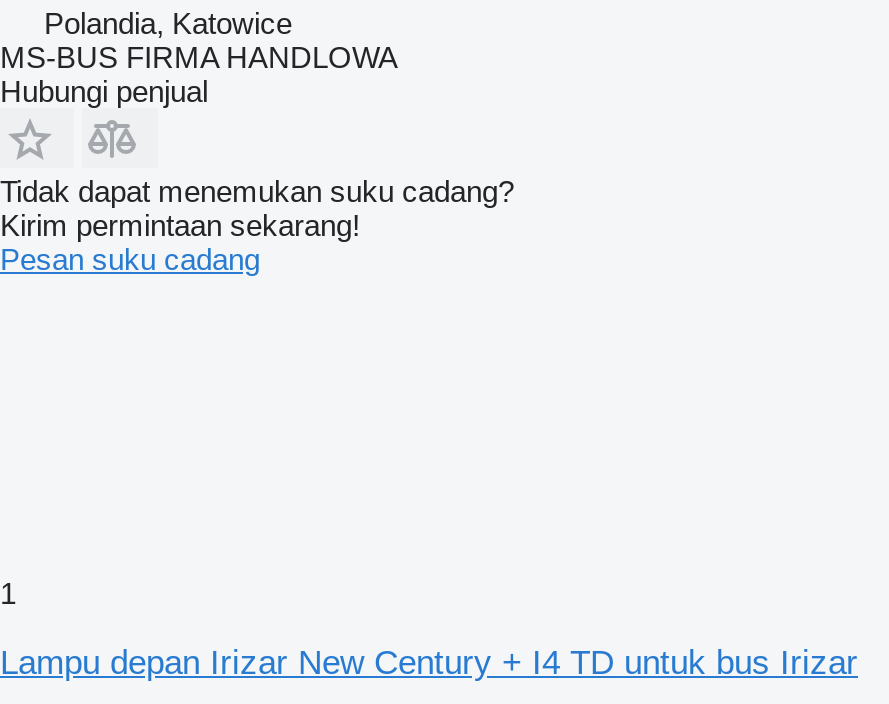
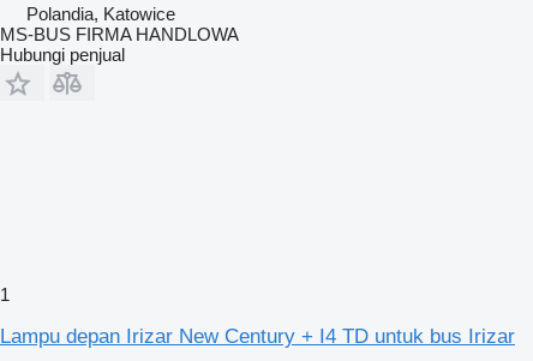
[0,174,514,276] Tidak dapat menemukan suku cadang? | Kirim permintaan sekarang! | Pesan suku cadang -> none

